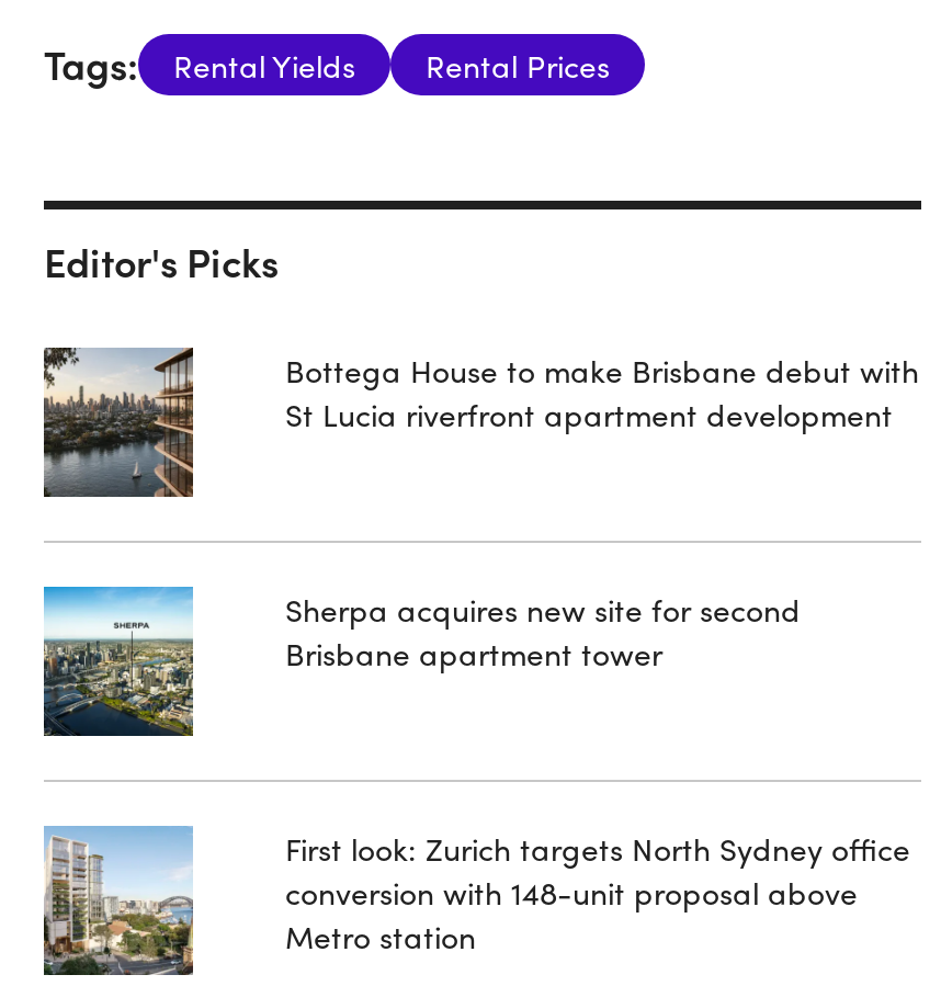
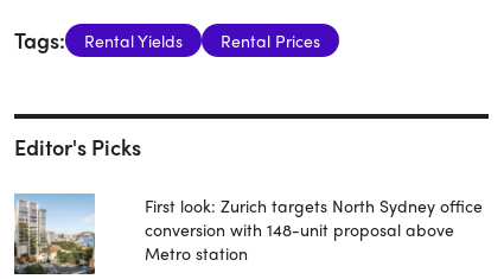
[42,345,195,497] [image] -> none
[285,347,919,434] Bottega House to make Brisbane debut with | St Lucia riverfront apartment development -> none
[42,585,195,738] [image] -> none
[285,586,801,673] Sherpa acquires new site for second | Brisbane apartment tower -> none

